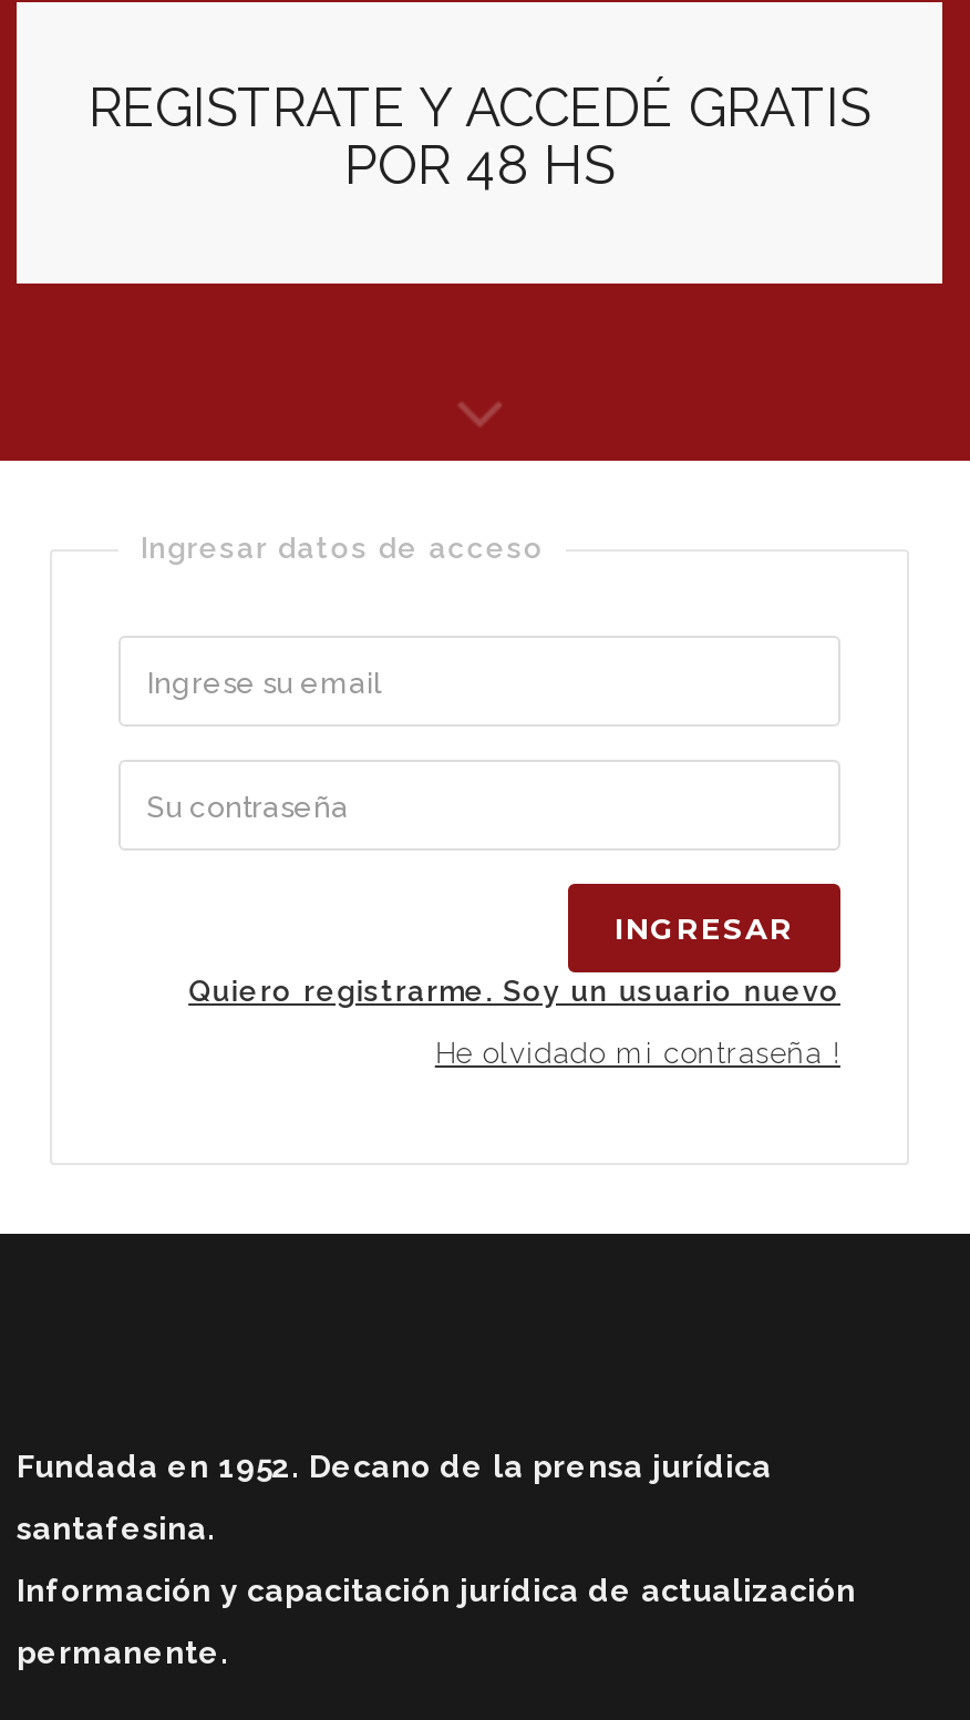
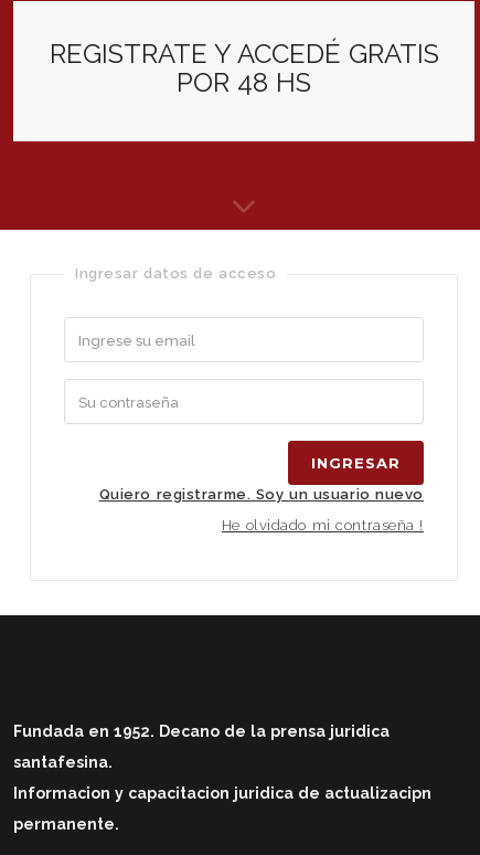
[17,1449,772,1484] Fundada en 1952. Decano de la prensa jurídica -> [13,722,390,740] Fundada en 1952. Decano de la prensa juridica
[17,1573,856,1608] Información y capacitación jurídica de actualización -> [13,784,431,802] Informacion y capacitacion juridica de actualizacipn

